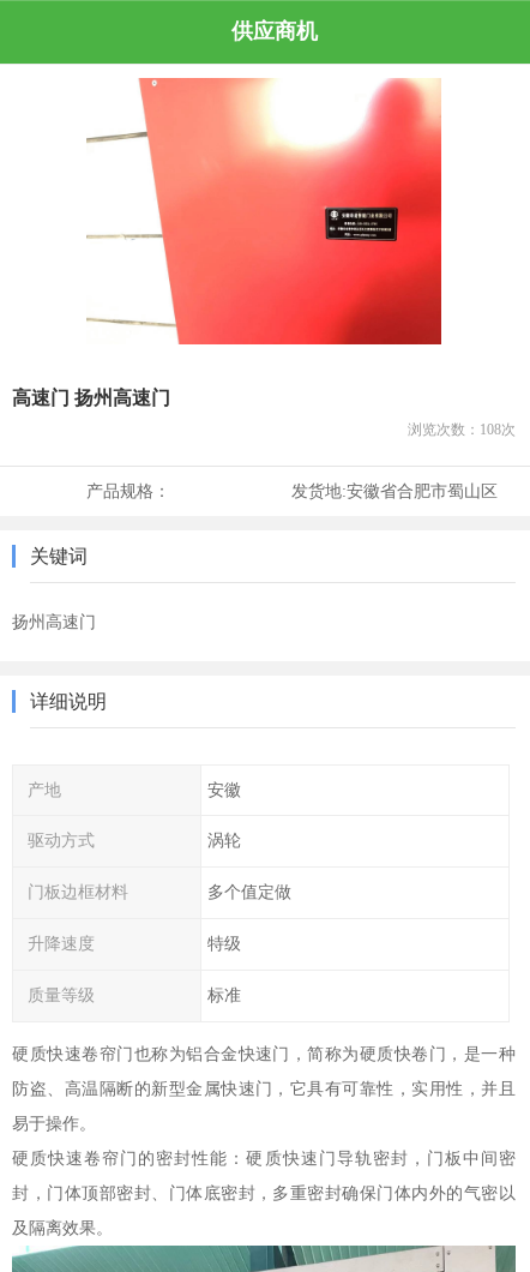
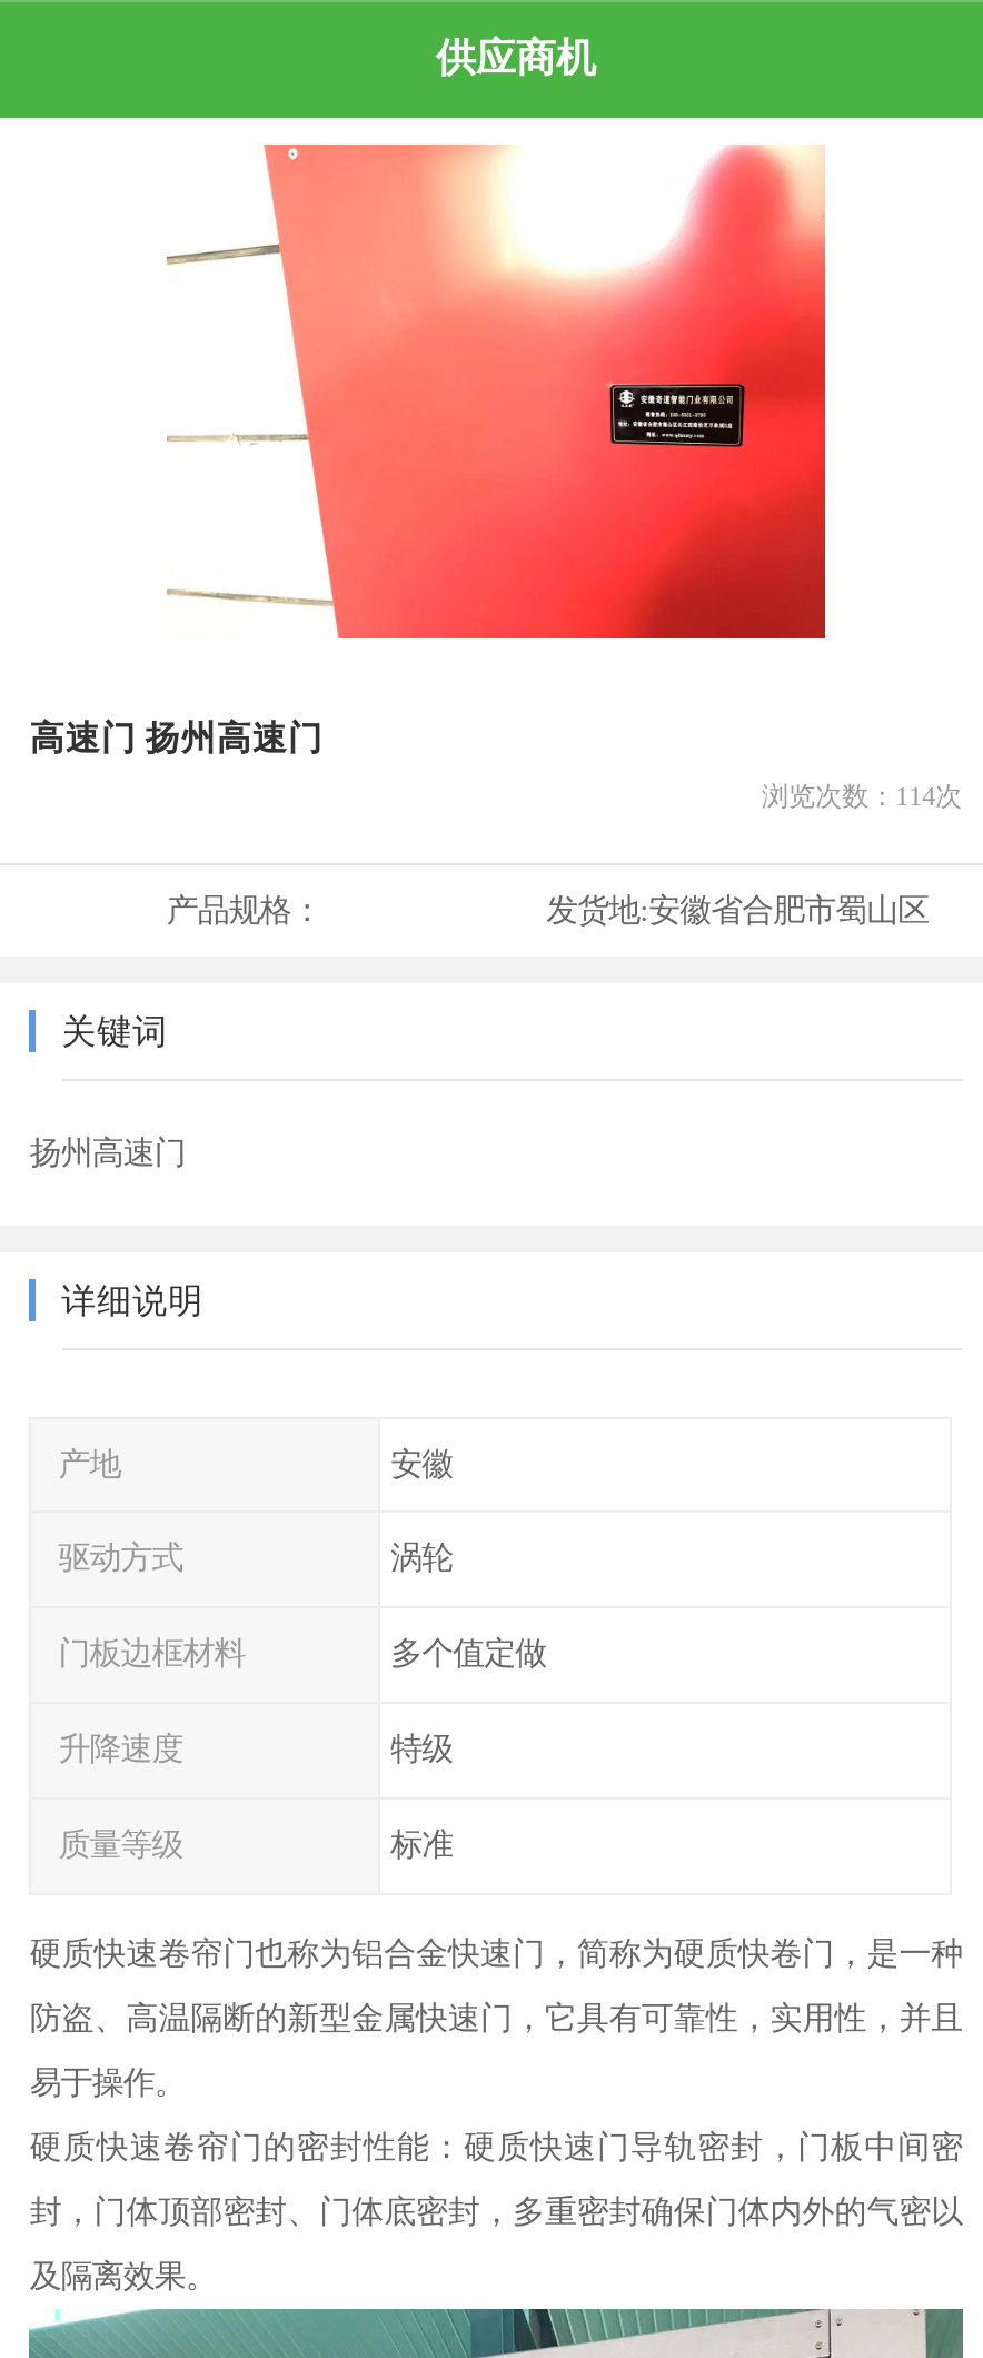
[407,421,515,438] 浏览次数：108次 -> [762,780,962,811] 浏览次数：114次

